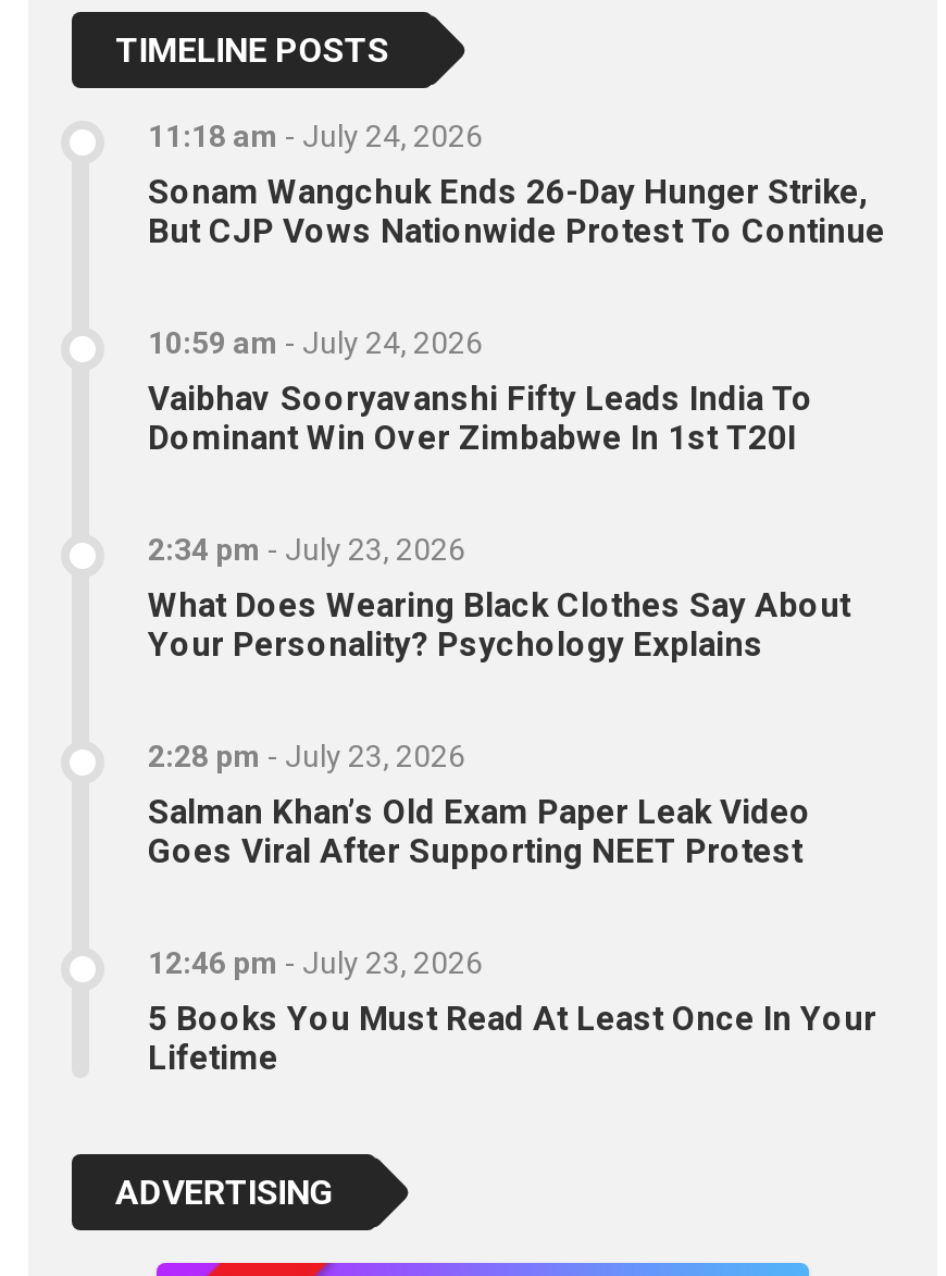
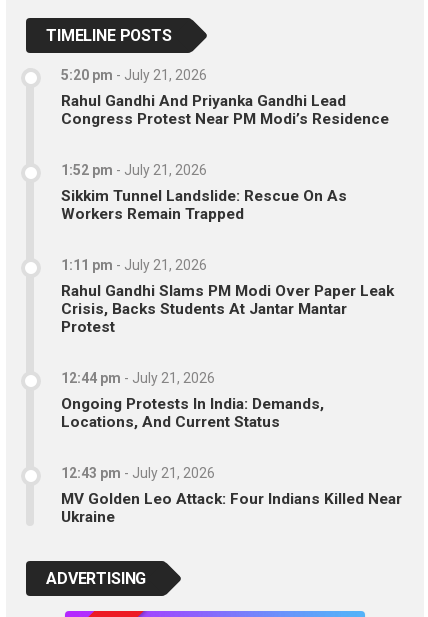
[148,119,483,153] 11:18 am - July 24, 2026 -> [61,67,207,83] 5:20 pm - July 21, 2026
[148,173,885,251] Sonam Wangchuk Ends 26-Day Hunger Strike, | But CJP Vows Nationwide Protest To Continue -> [61,92,389,128] Rahul Gandhi And Priyanka Gandhi Lead | Congress Protest Near PM Modi’s Residence
[148,325,483,360] 10:59 am - July 24, 2026 -> [61,162,207,178] 1:52 pm - July 21, 2026
[148,380,813,458] Vaibhav Sooryavanshi Fifty Leads India To | Dominant Win Over Zimbabwe In 1st T20I -> [61,187,347,223] Sikkim Tunnel Landslide: Rescue On As | Workers Remain Trapped
[148,532,465,567] 2:34 pm - July 23, 2026 -> [61,257,207,273] 1:11 pm - July 21, 2026
[148,586,850,665] What Does Wearing Black Clothes Say About | Your Personality? Psychology Explains -> [61,282,394,336] Rahul Gandhi Slams PM Modi Over Paper Leak | Crisis, Backs Students At Jantar Mantar | Protest
[148,739,465,773] 2:28 pm - July 23, 2026 -> [61,370,215,386] 12:44 pm - July 21, 2026
[148,793,811,871] Salman Khan’s Old Exam Paper Leak Video | Goes Viral After Supporting NEET Protest -> [61,395,324,431] Ongoing Protests In India: Demands, | Locations, And Current Status
[148,945,483,980] 12:46 pm - July 23, 2026 -> [61,465,215,481] 12:43 pm - July 21, 2026
[148,1000,876,1078] 5 Books You Must Read At Least Once In Your | Lifetime -> [61,490,402,526] MV Golden Leo Attack: Four Indians Killed Near | Ukraine

